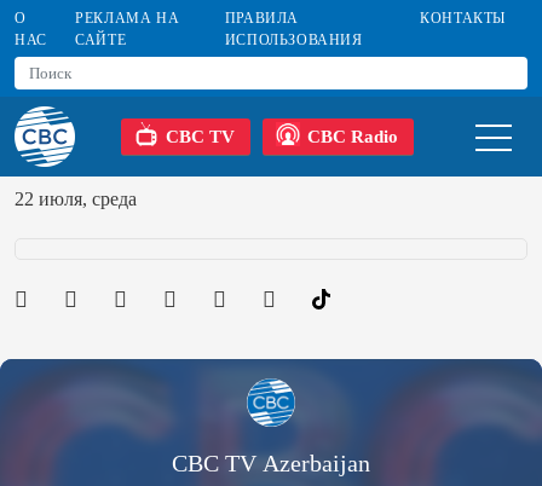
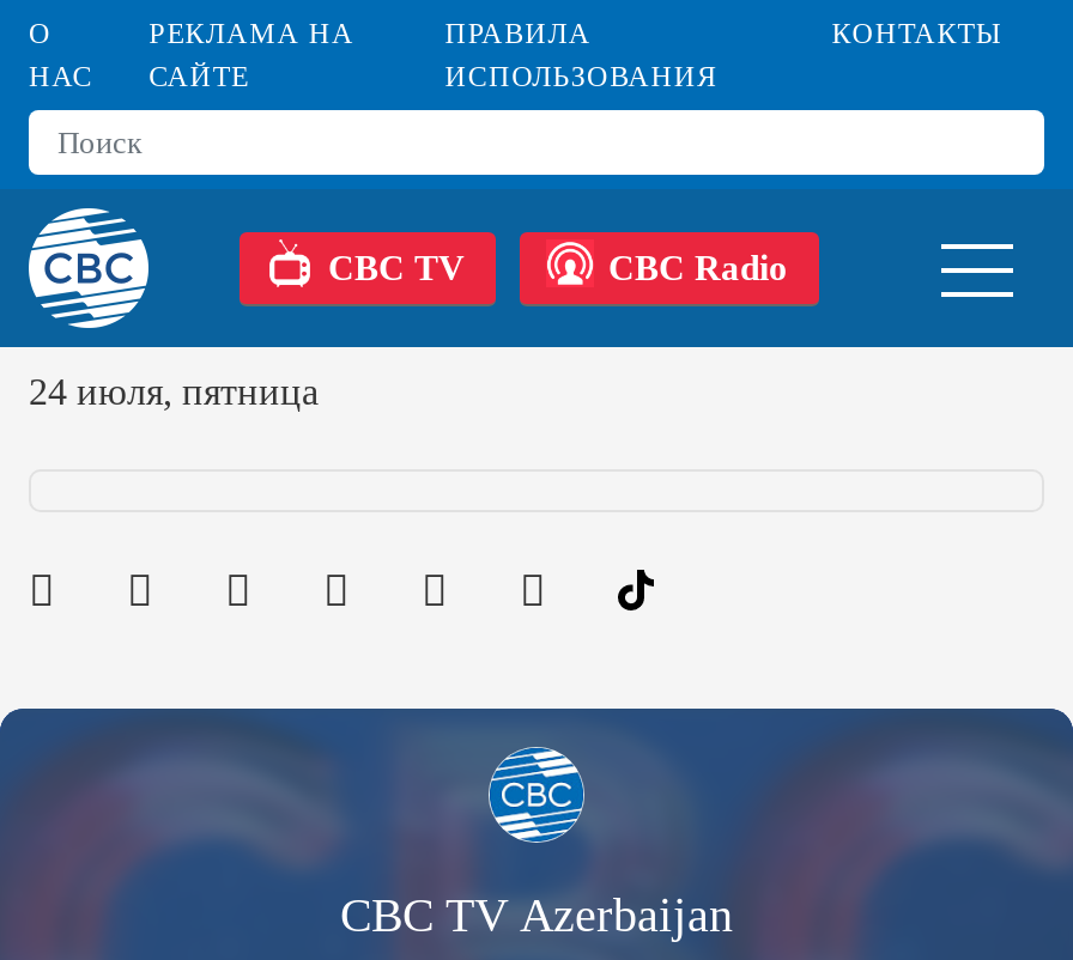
[15,189,137,209] 22 июля, среда -> [29,371,319,412] 24 июля, пятница

